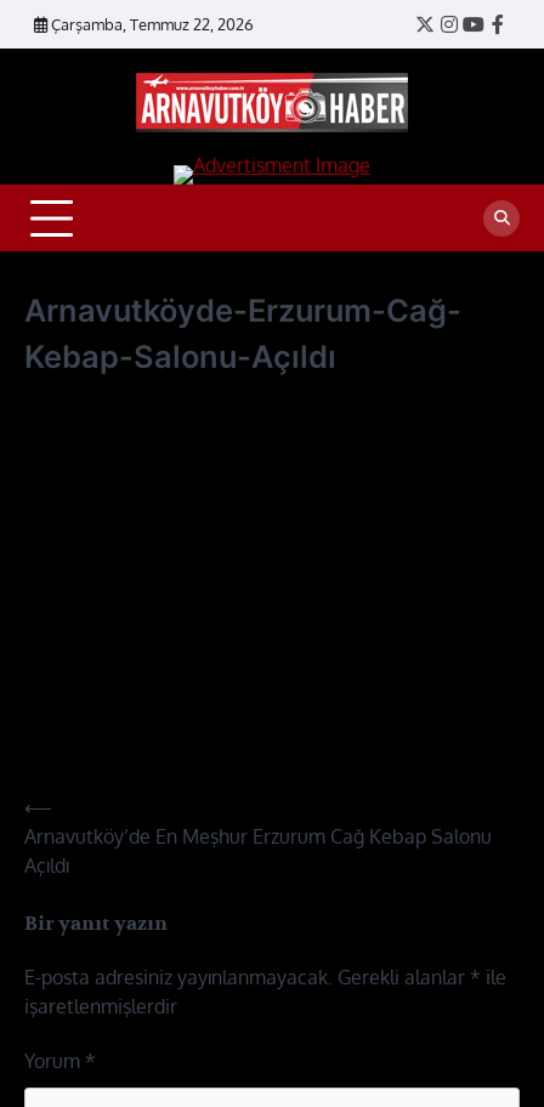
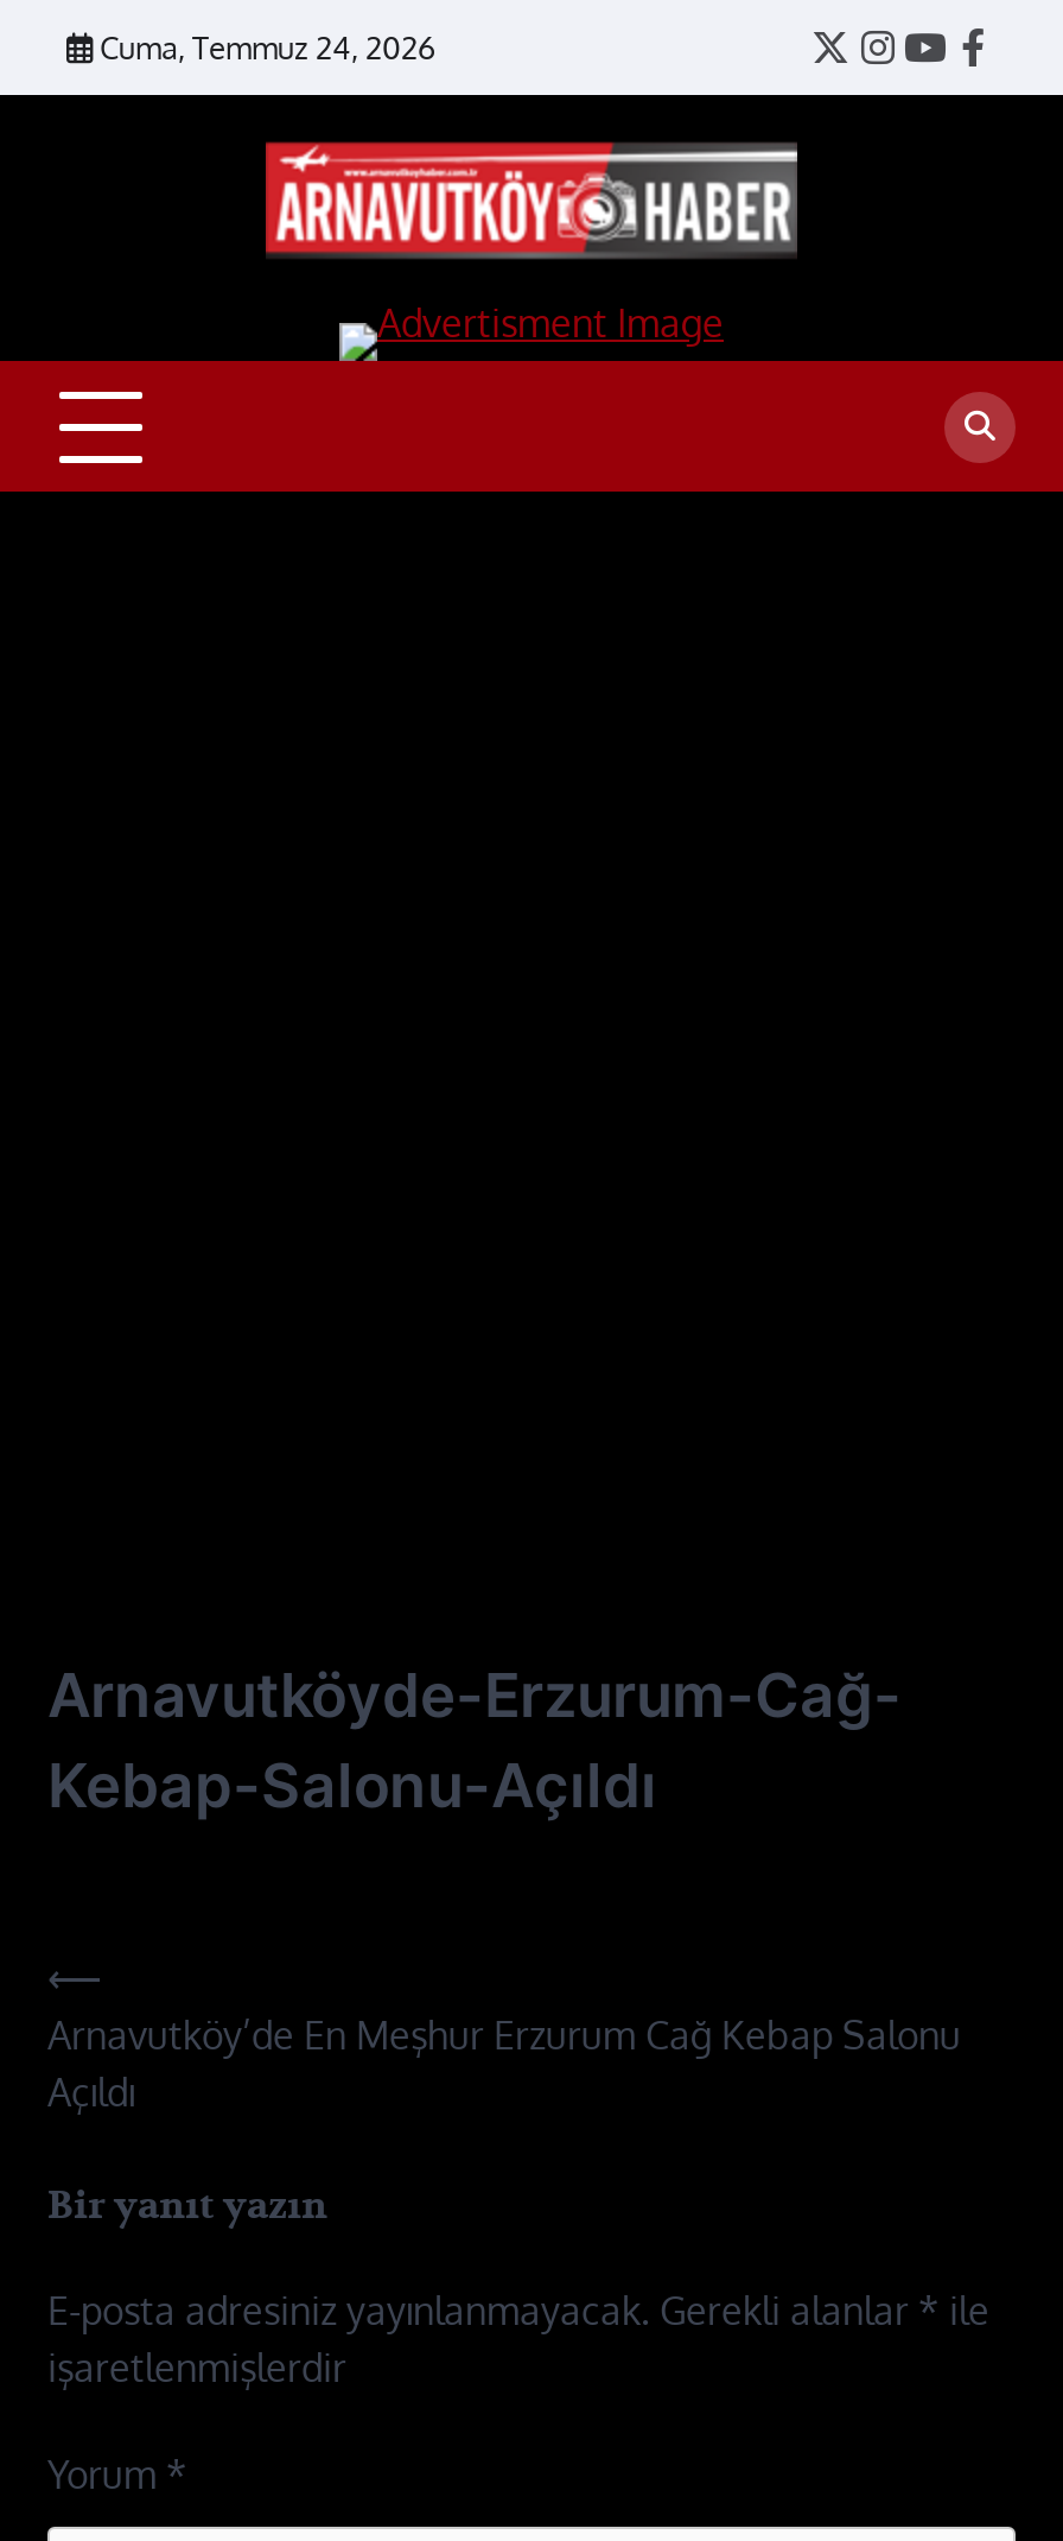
[51,15,254,34] Çarşamba, Temmuz 22, 2026 -> [100,28,437,66] Cuma, Temmuz 24, 2026
moved [24,291,461,375] -> [47,1658,902,1821]: Arnavutköyde-Erzurum-Cağ- | Kebap-Salonu-Açıldı

